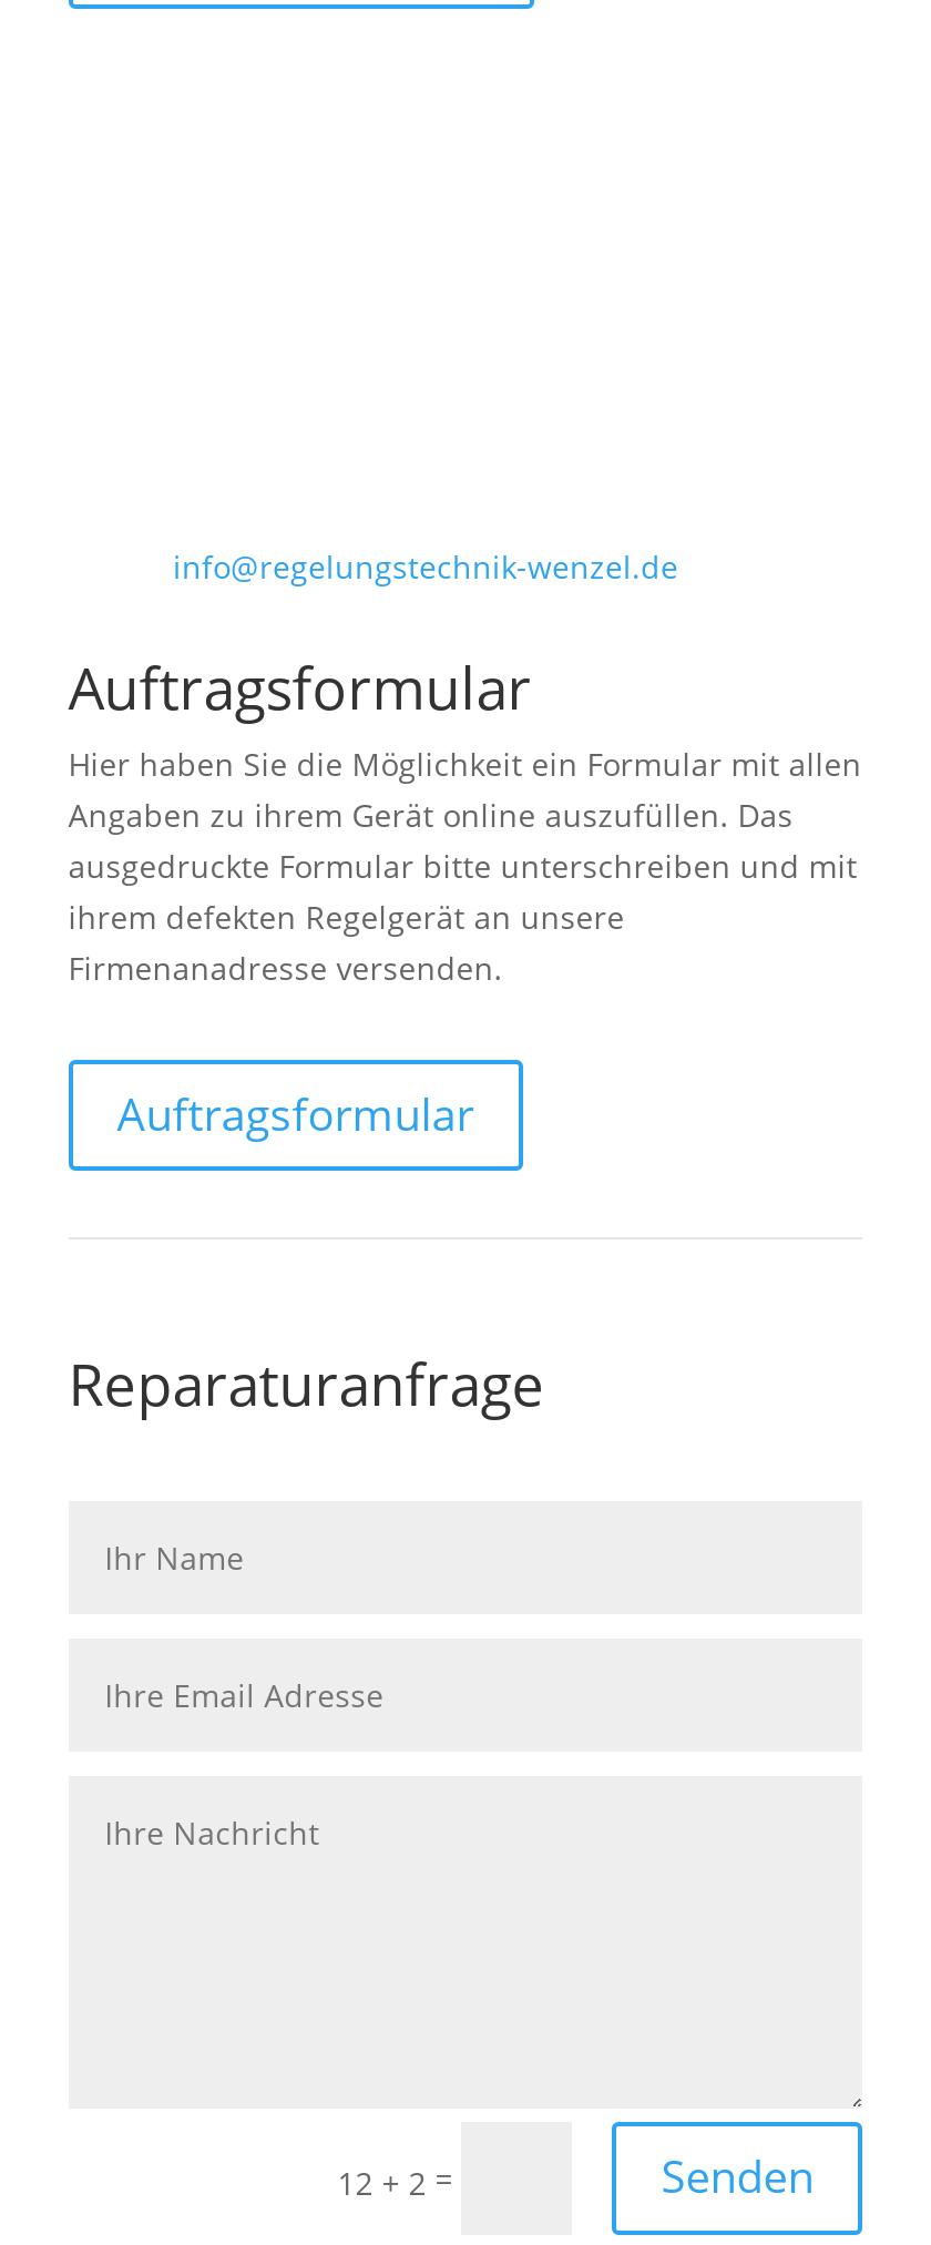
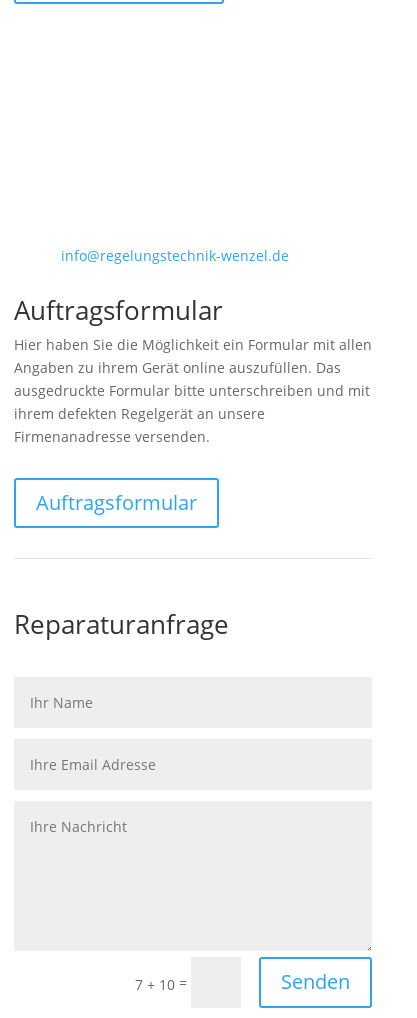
[337,2157,462,2203] 12 + 2 = -> [135,973,191,993] 7 + 10 =

